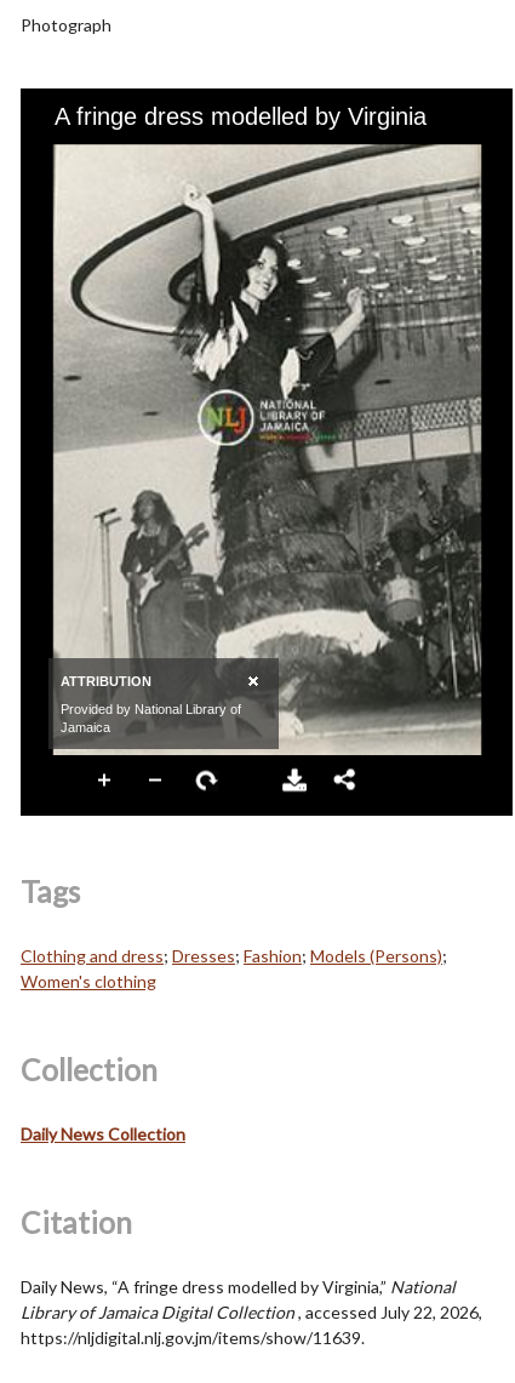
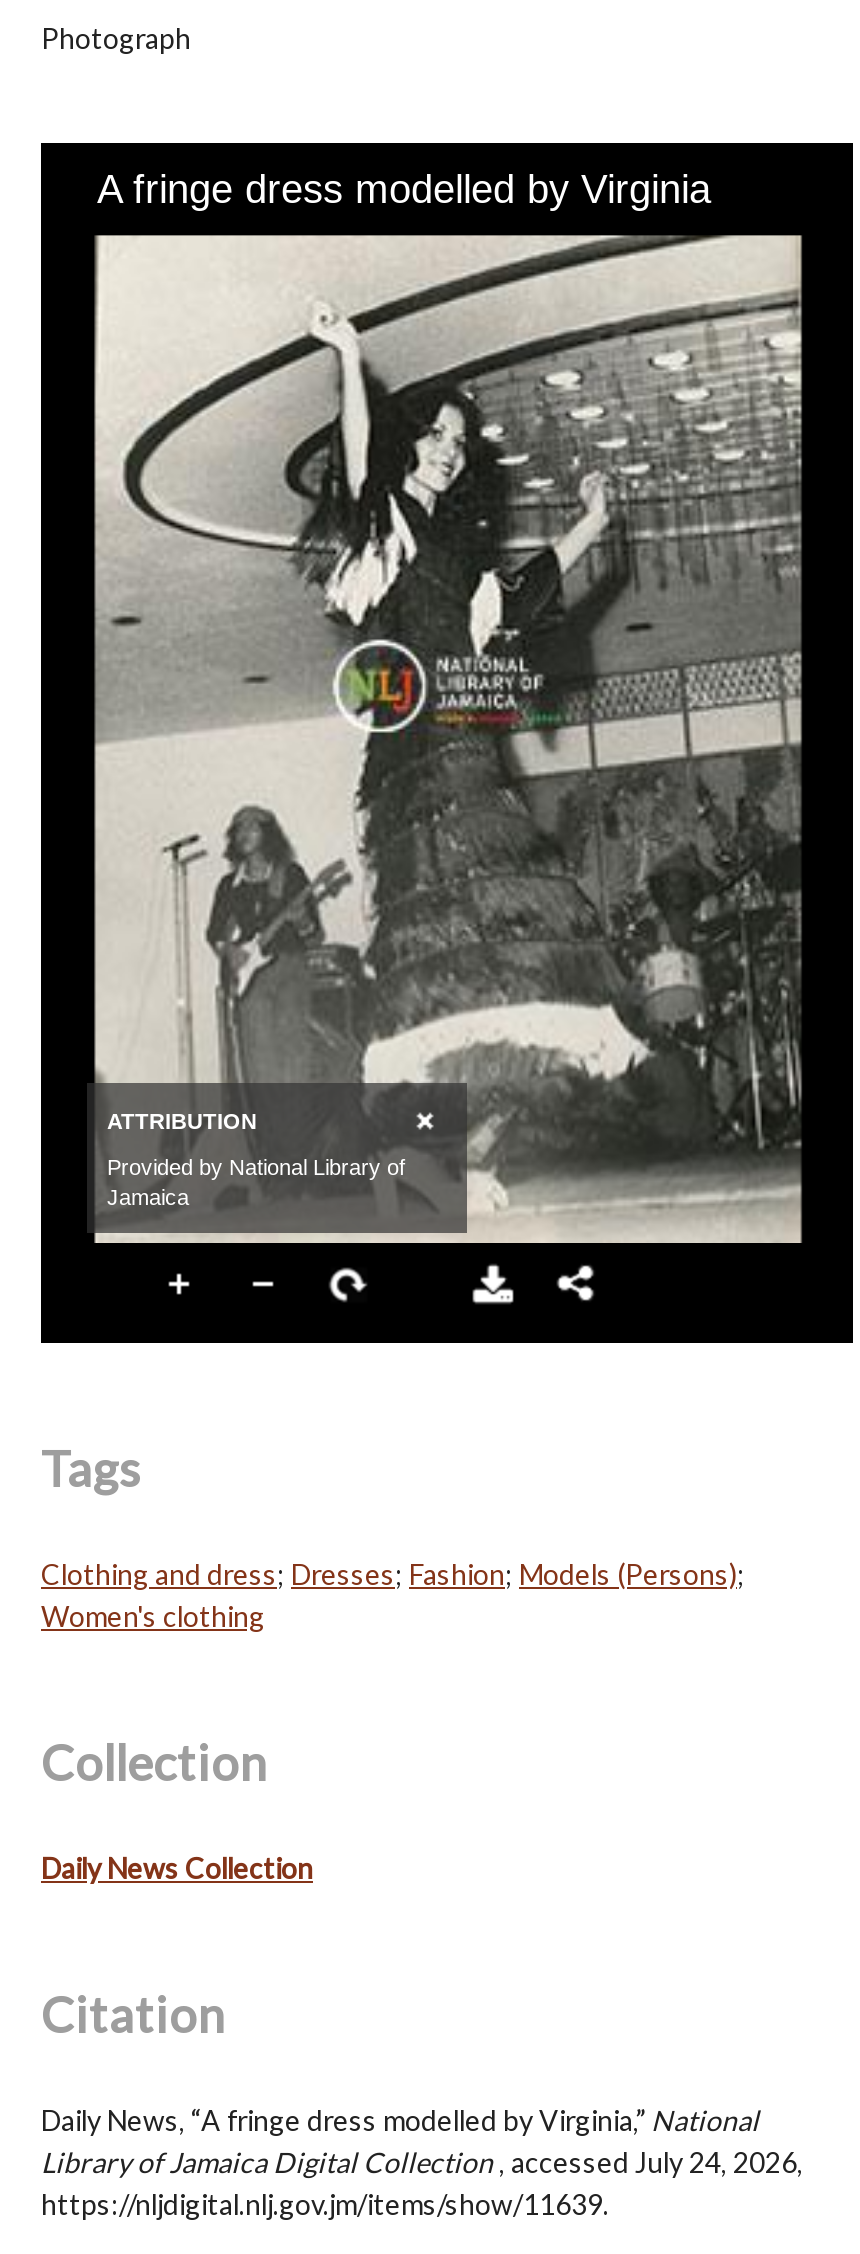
[21,1301,482,1322] Library of Jamaica Digital Collection, accessed July 22, 2026, -> [41,2144,803,2178] Library of Jamaica Digital Collection, accessed July 24, 2026,

